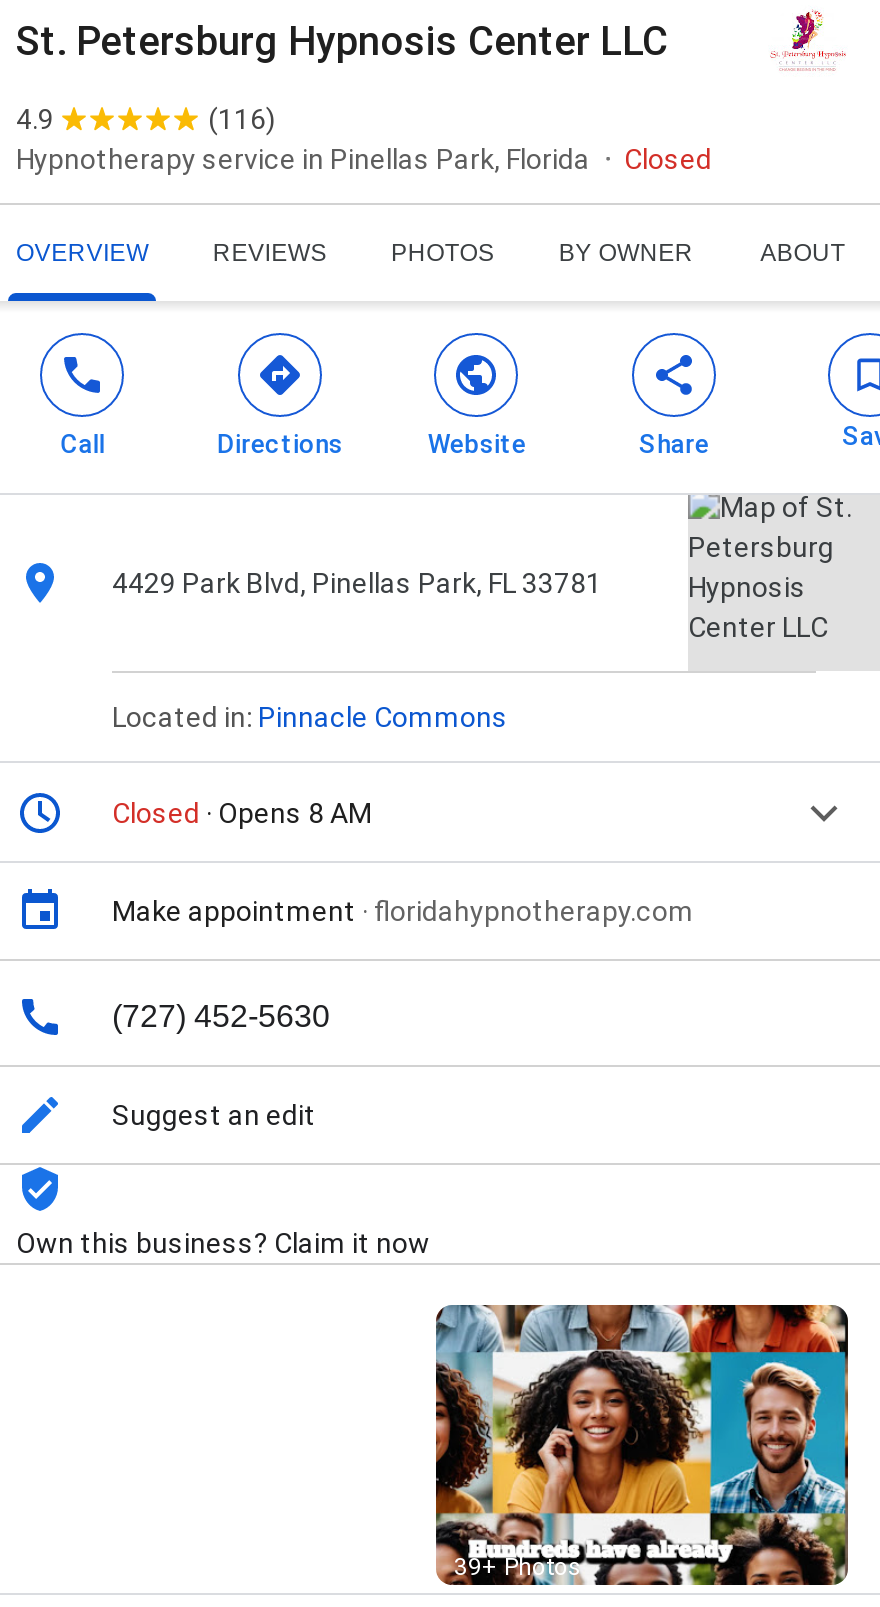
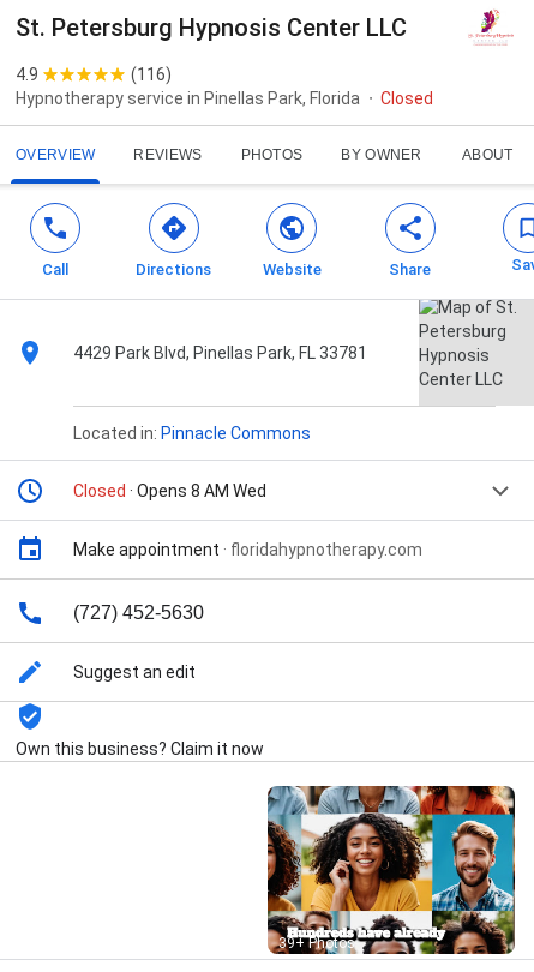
[112,797,372,829] Closed · Opens 8 AM -> [73,481,266,501] Closed · Opens 8 AM Wed

